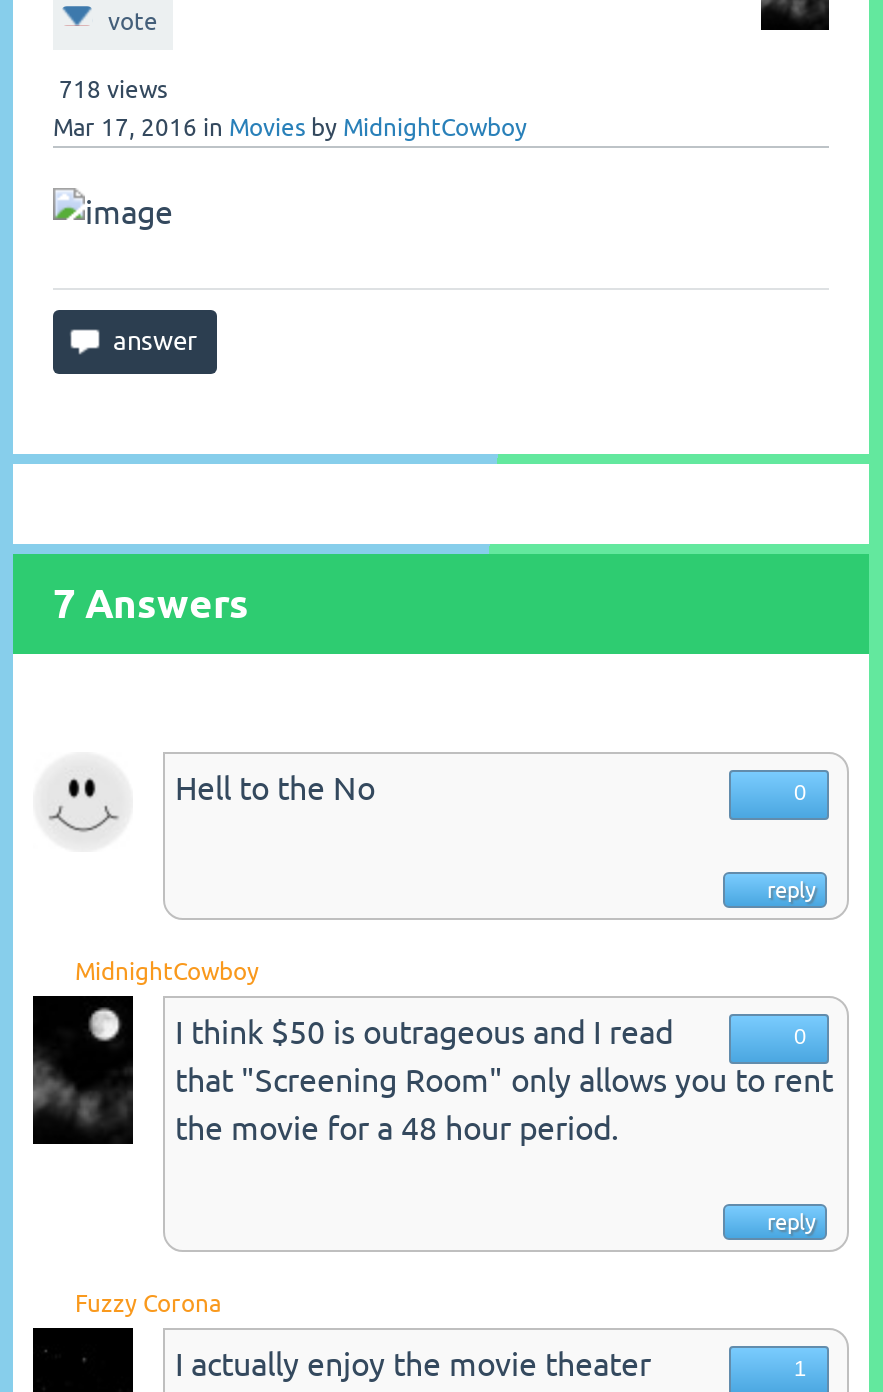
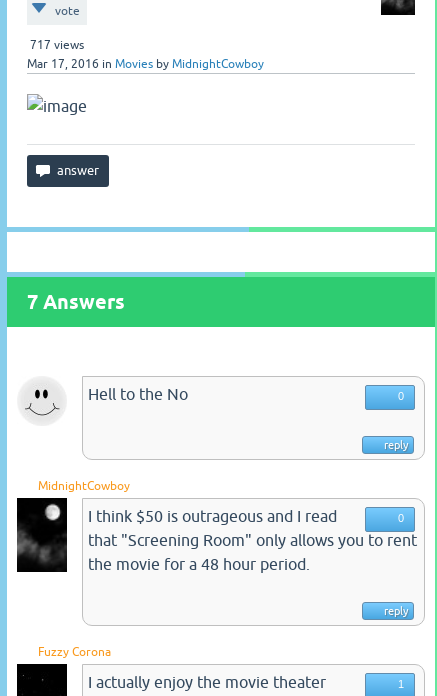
[59,76,167,104] 718 views -> [30,38,84,52] 717 views

